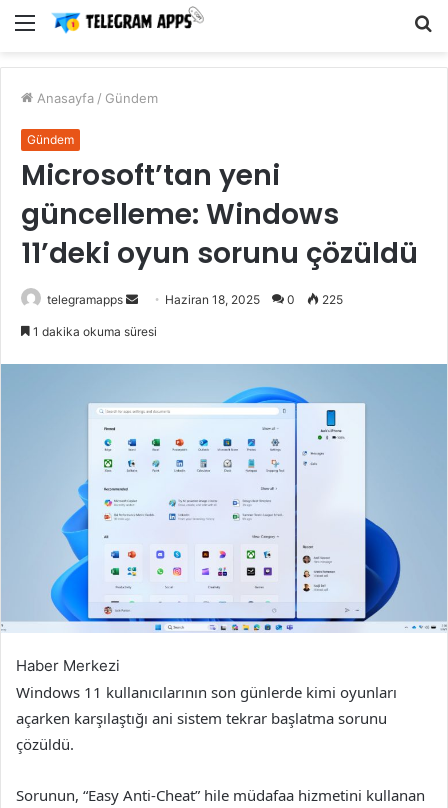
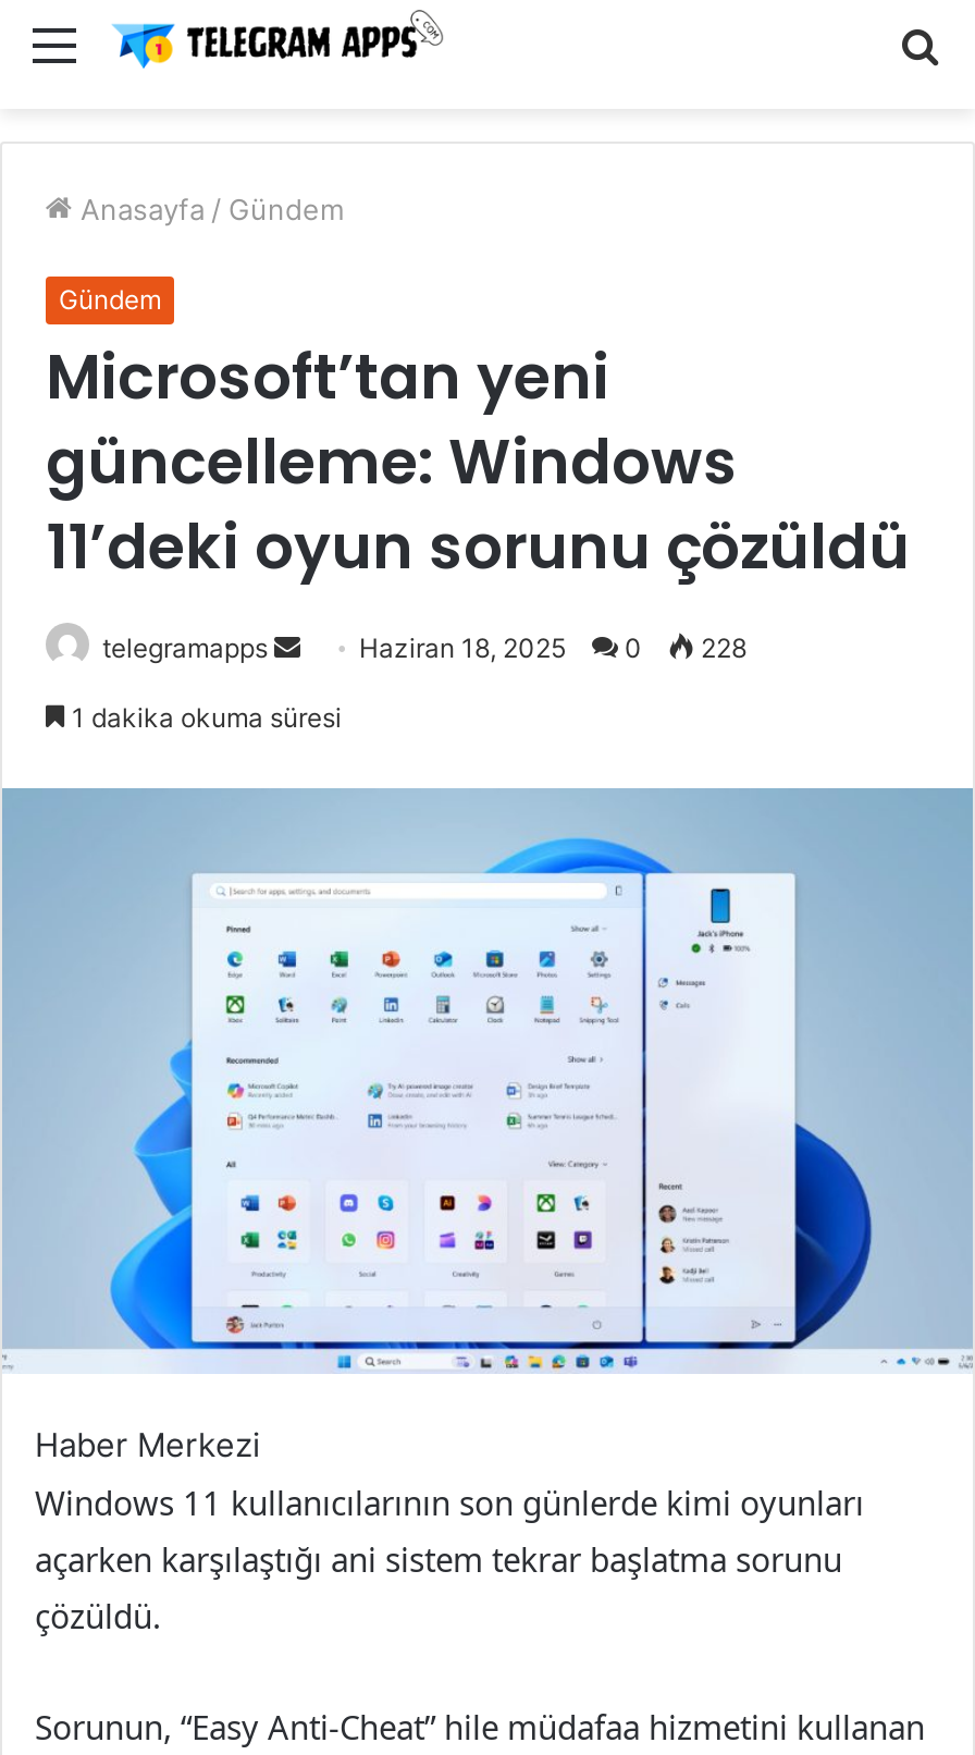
[319,292,343,307] 225 -> [694,631,746,664] 228

